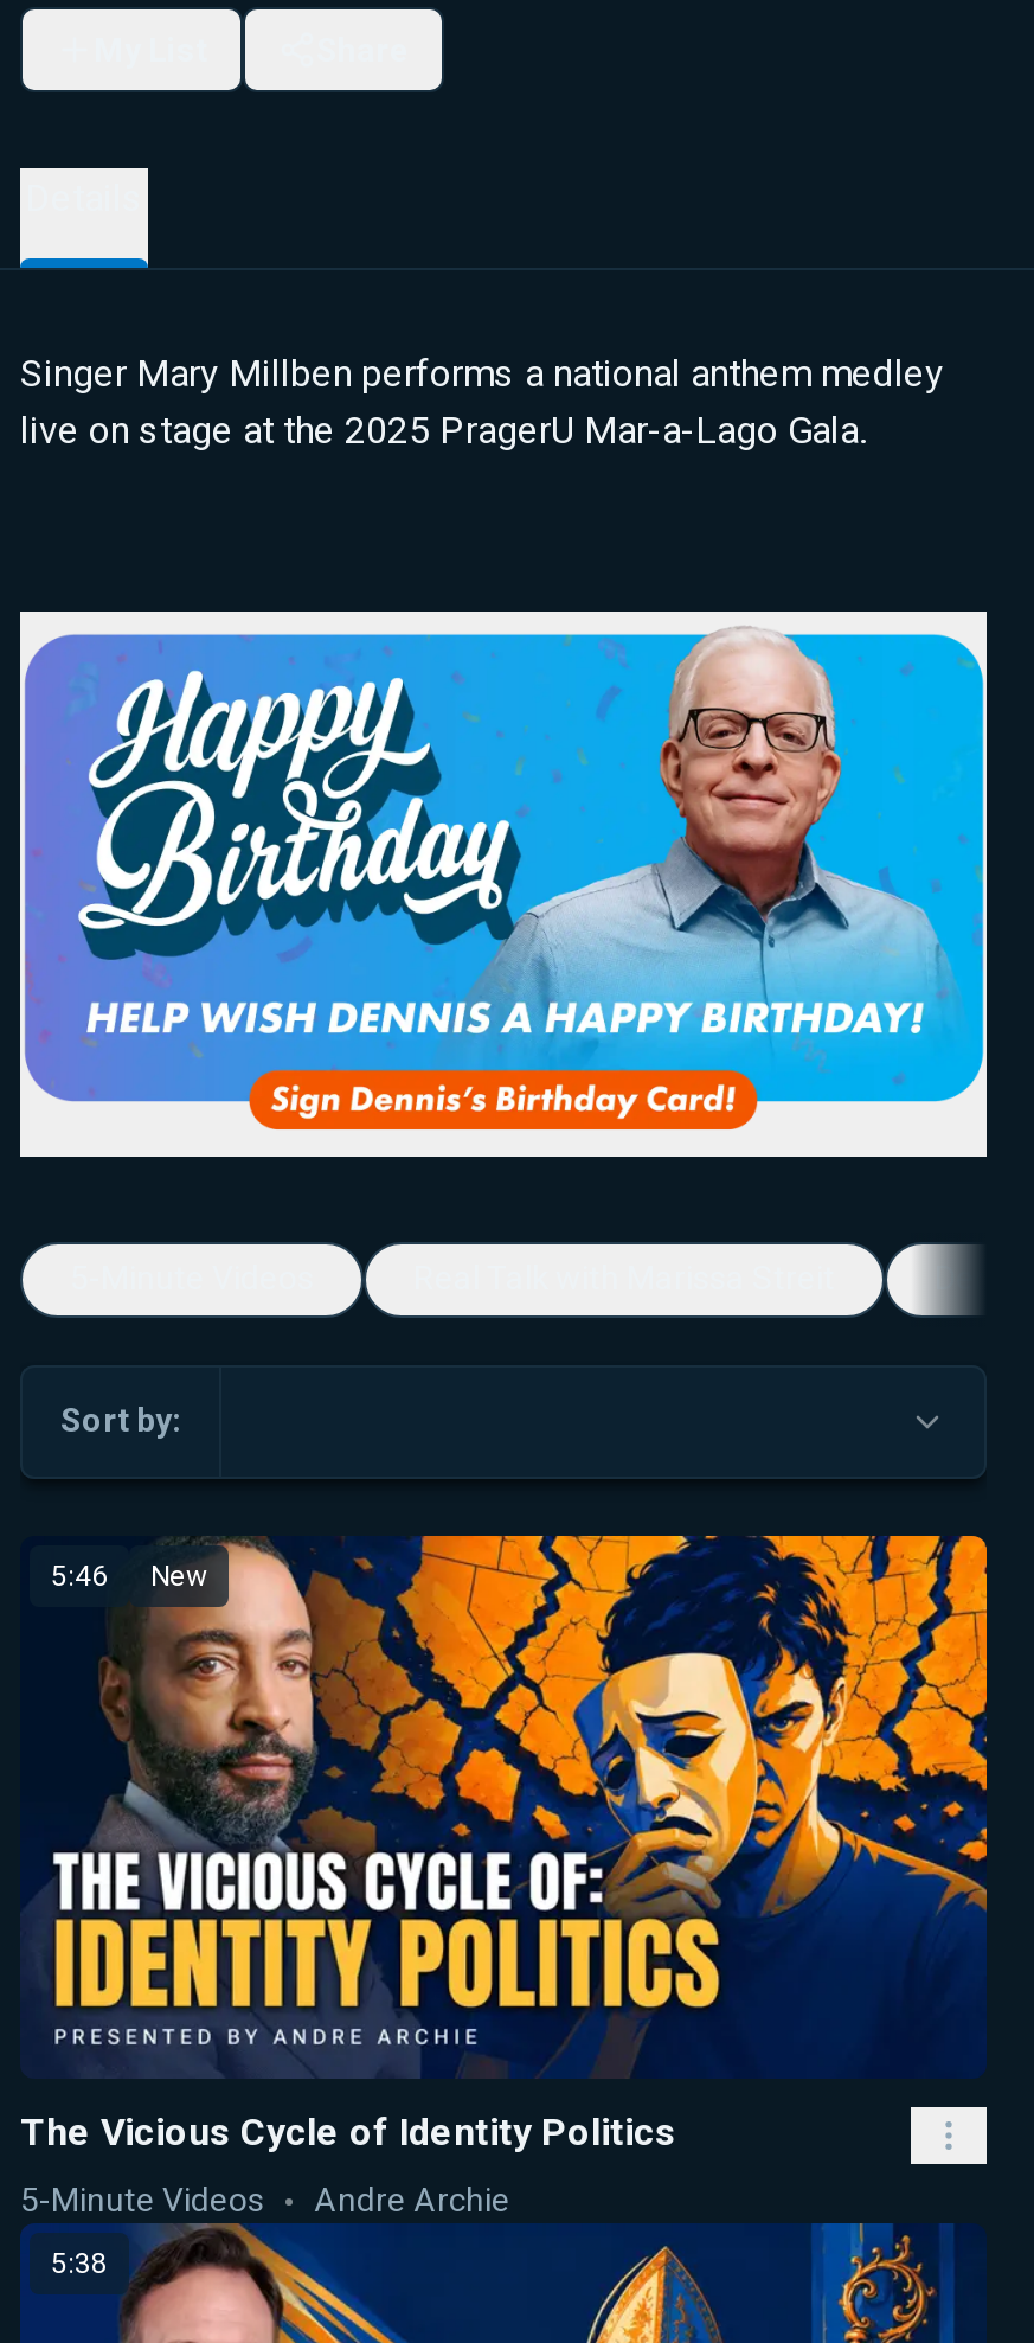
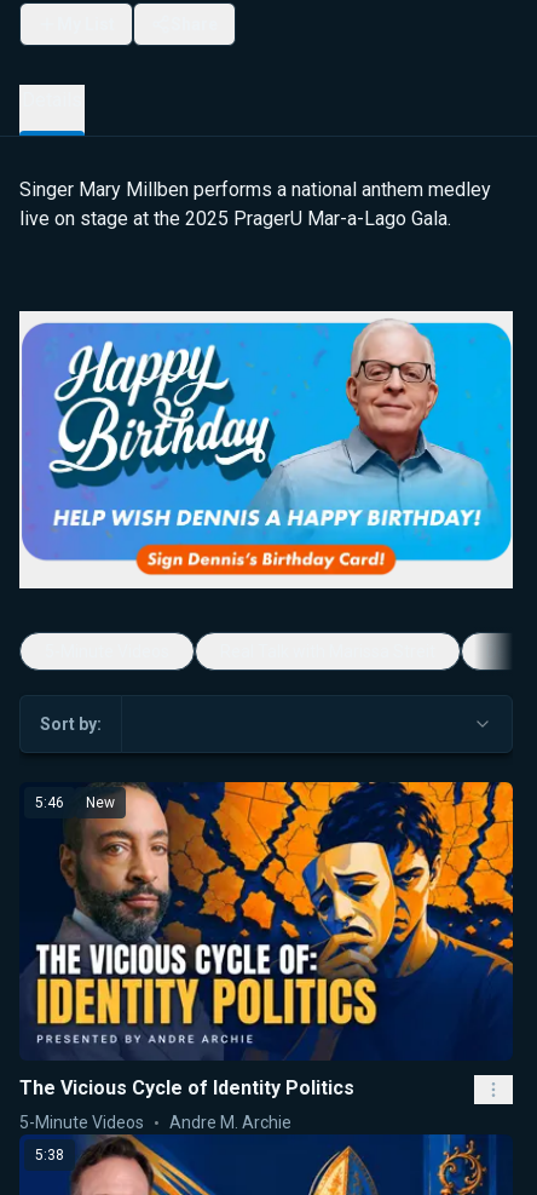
[314,2181,510,2219] Andre Archie -> [169,1112,291,1132] Andre M. Archie

